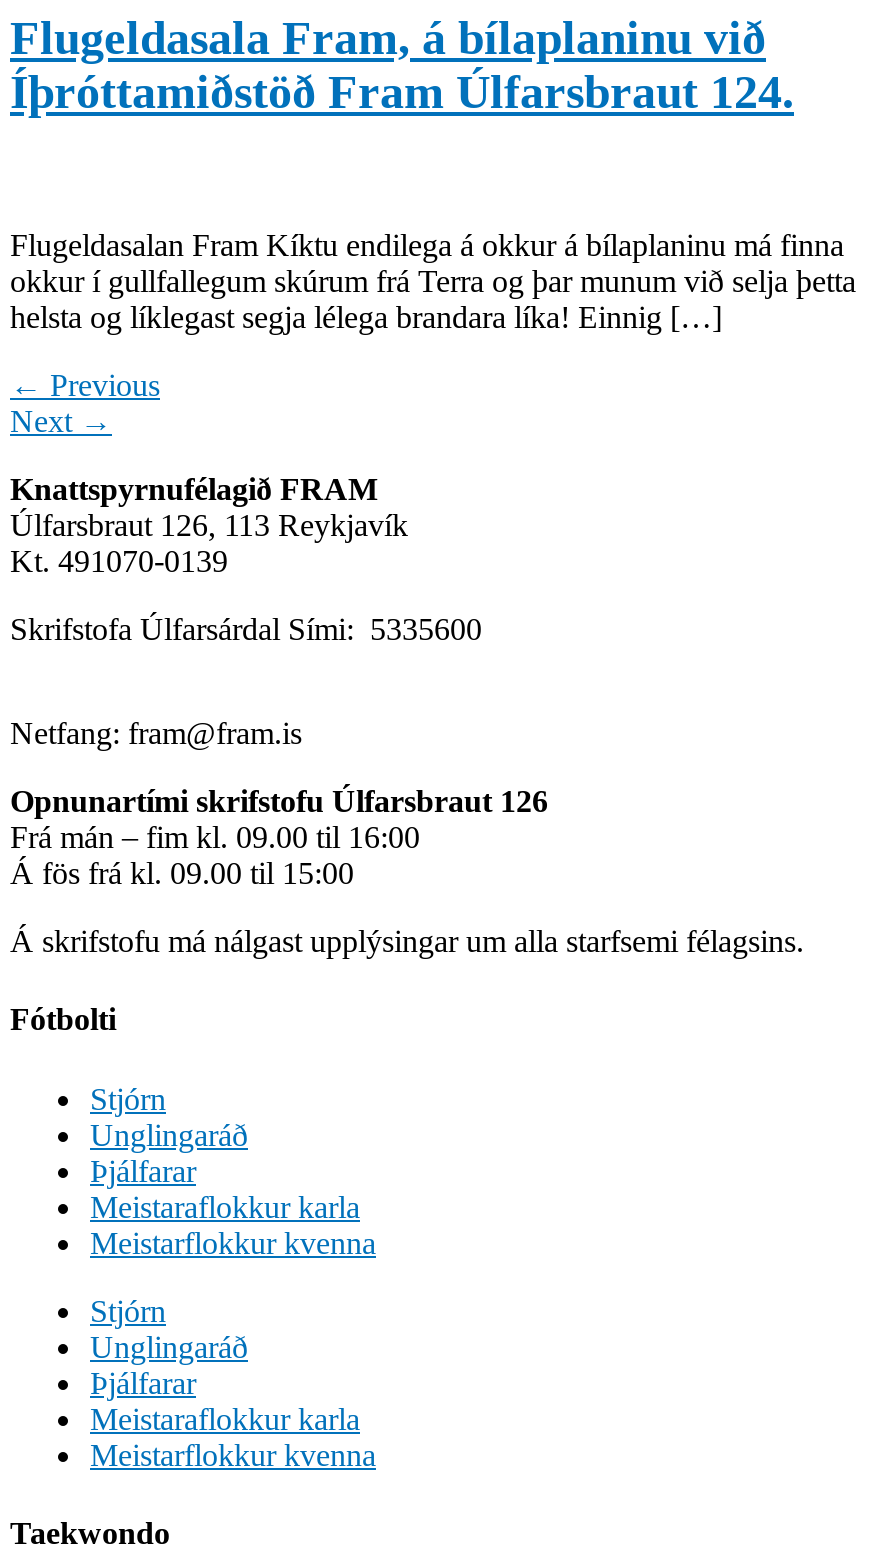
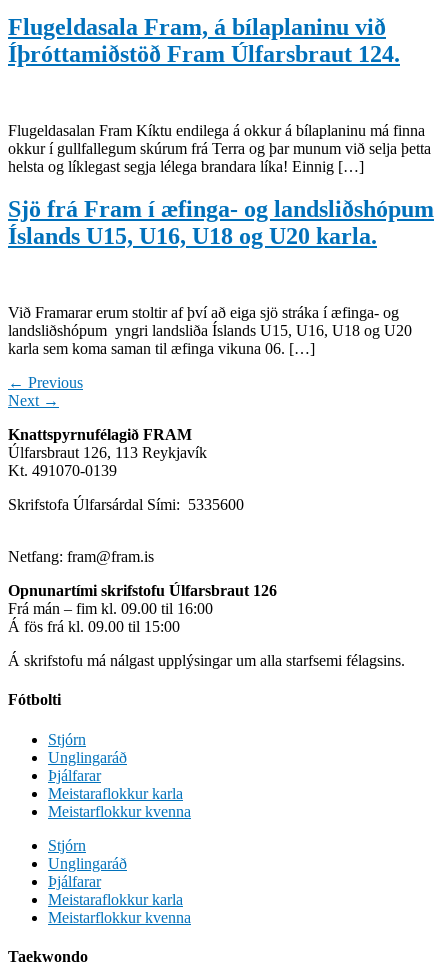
none -> [8,196,434,357] Sjö frá Fram í æfinga- og landsliðshópum | Íslands U15, U16, U18 og U20 karla. | Við Framarar erum stoltir af því að eiga sjö stráka í æfinga- og | landsliðshópum yngri landsliða Íslands U15, U16, U18 og U20 | karla sem koma saman til æfinga vikuna 06. […]

